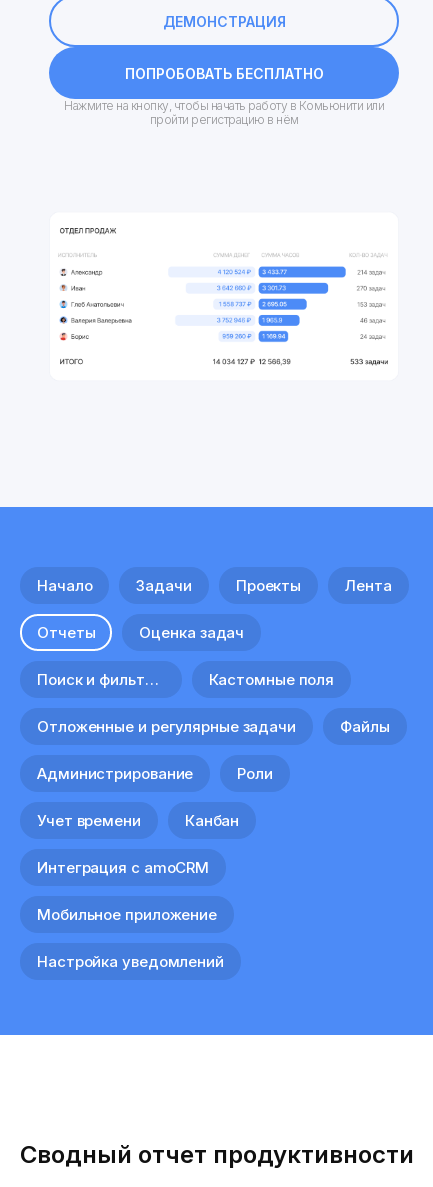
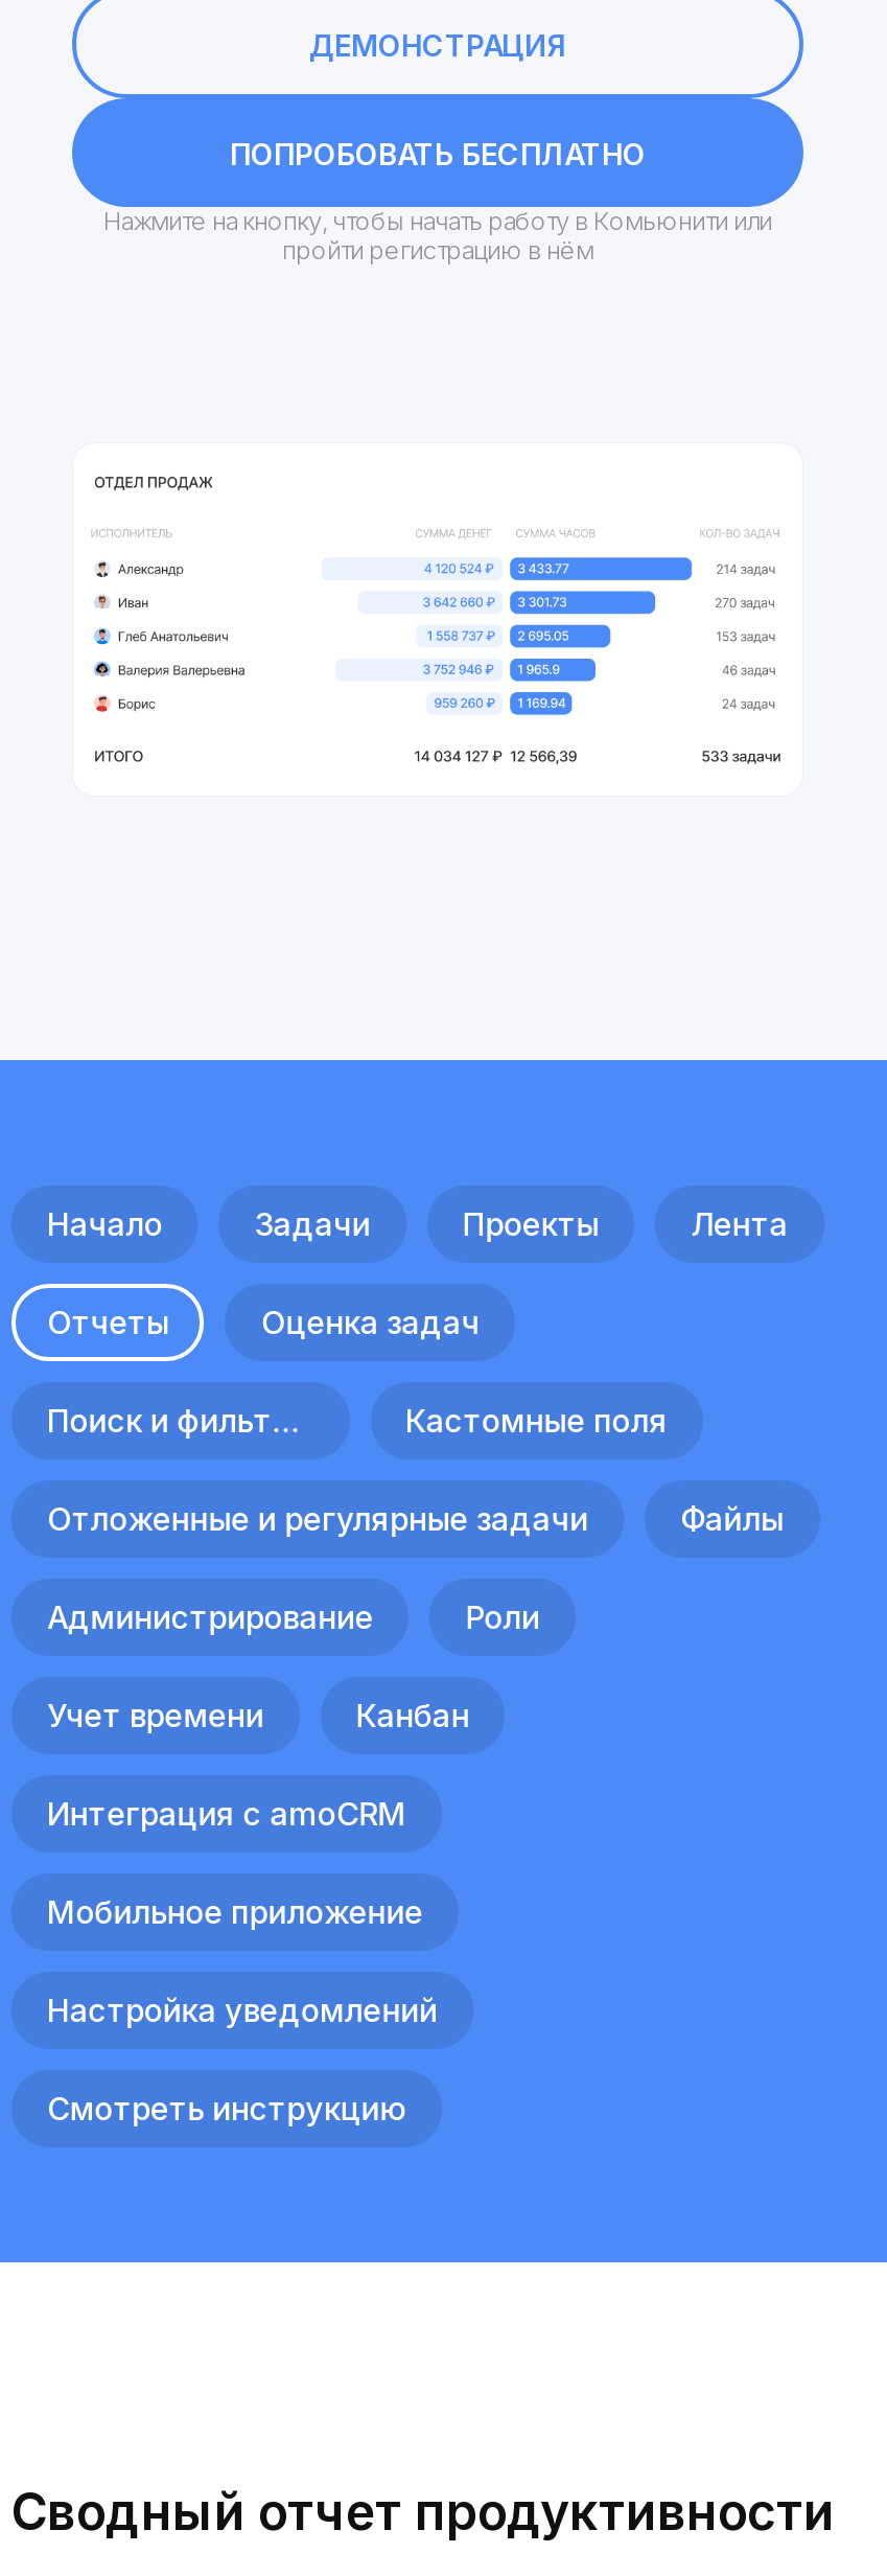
none -> [47,2089,407,2129] Смотреть инструкцию

